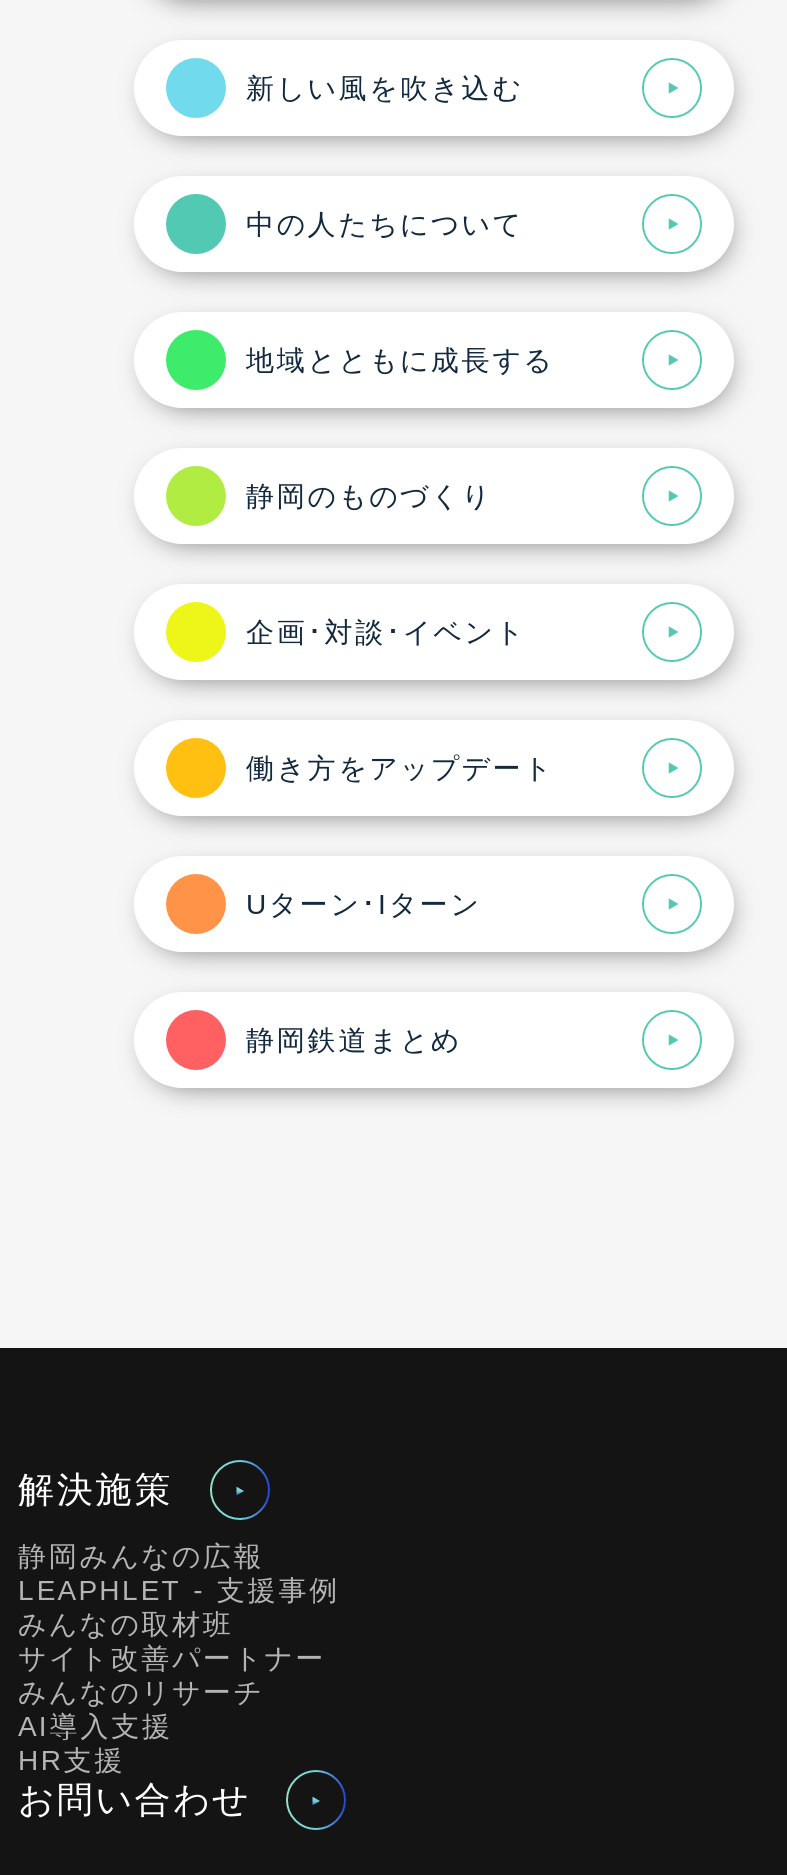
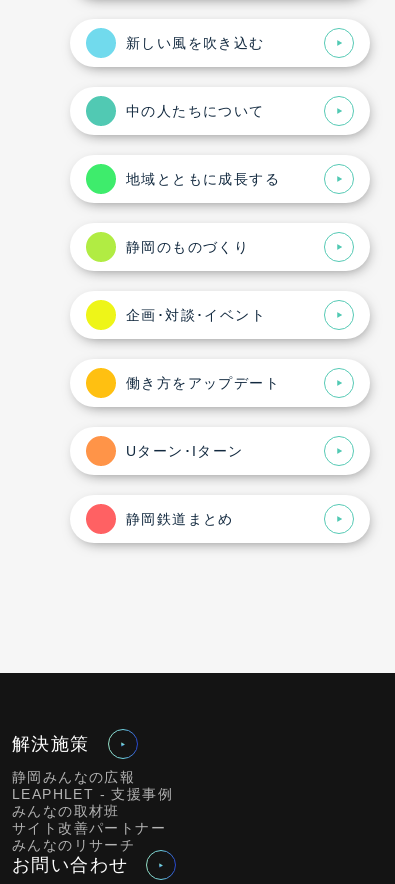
[18,1709,173,1775] AI導入支援 | HR支援 -> none

